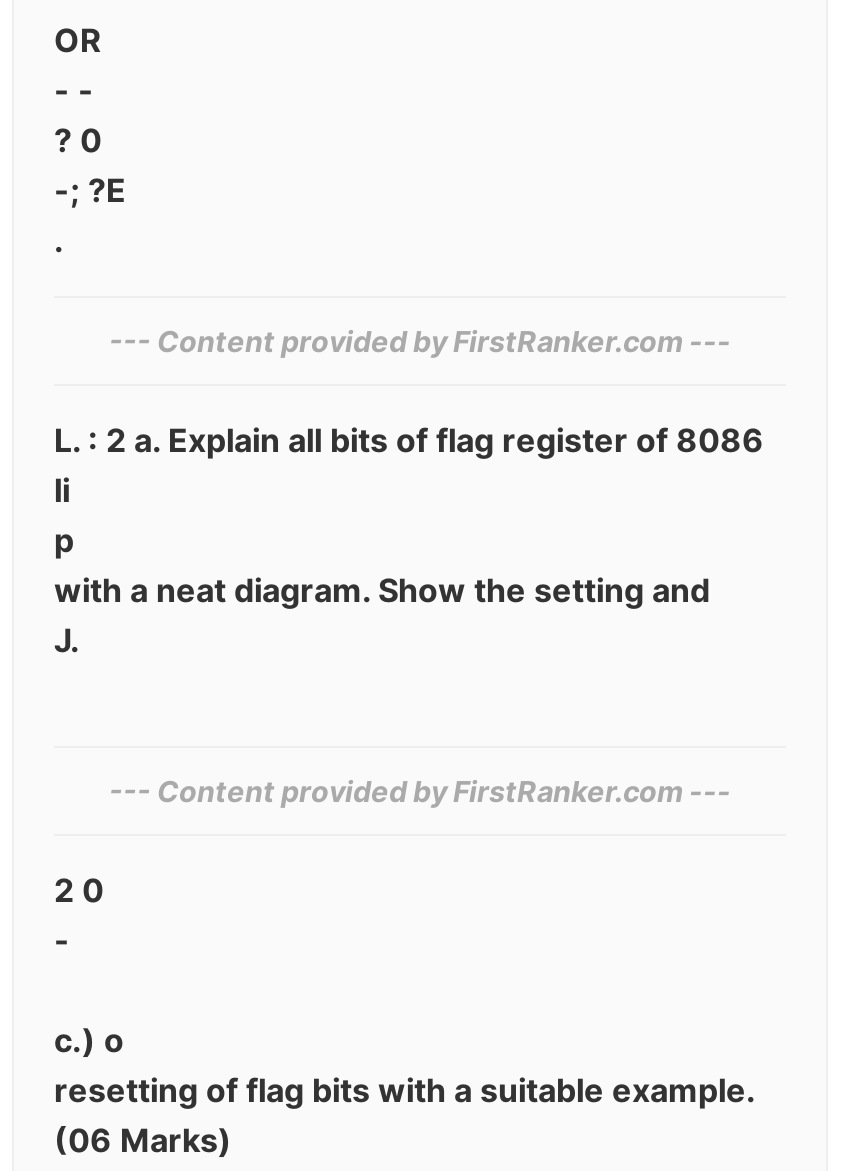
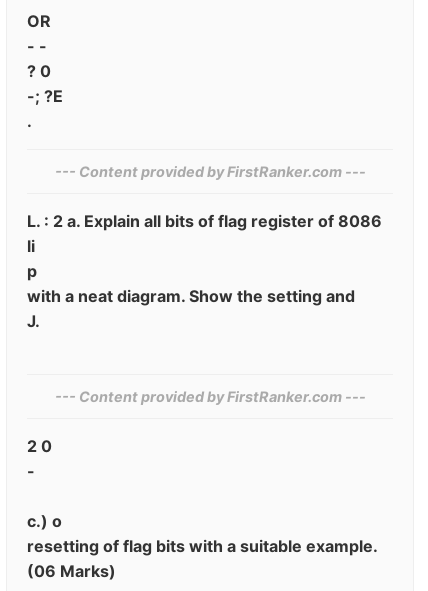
[109,773,731,807] --- Content provided by‌ FirstRanker.com --- -> [54,388,365,405] --- Content provided by‍ FirstRanker.com ---

